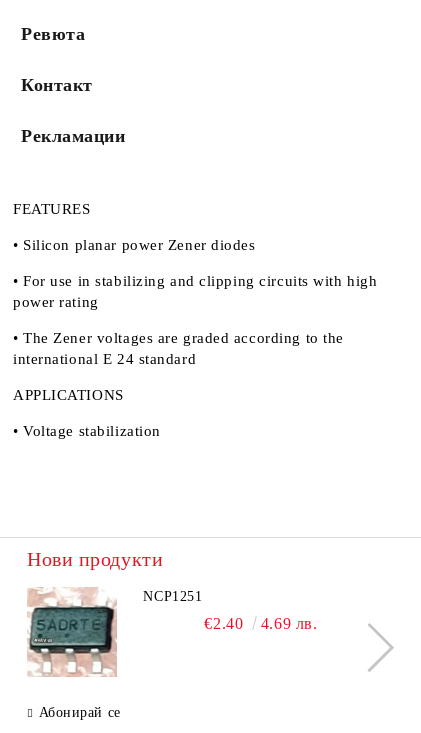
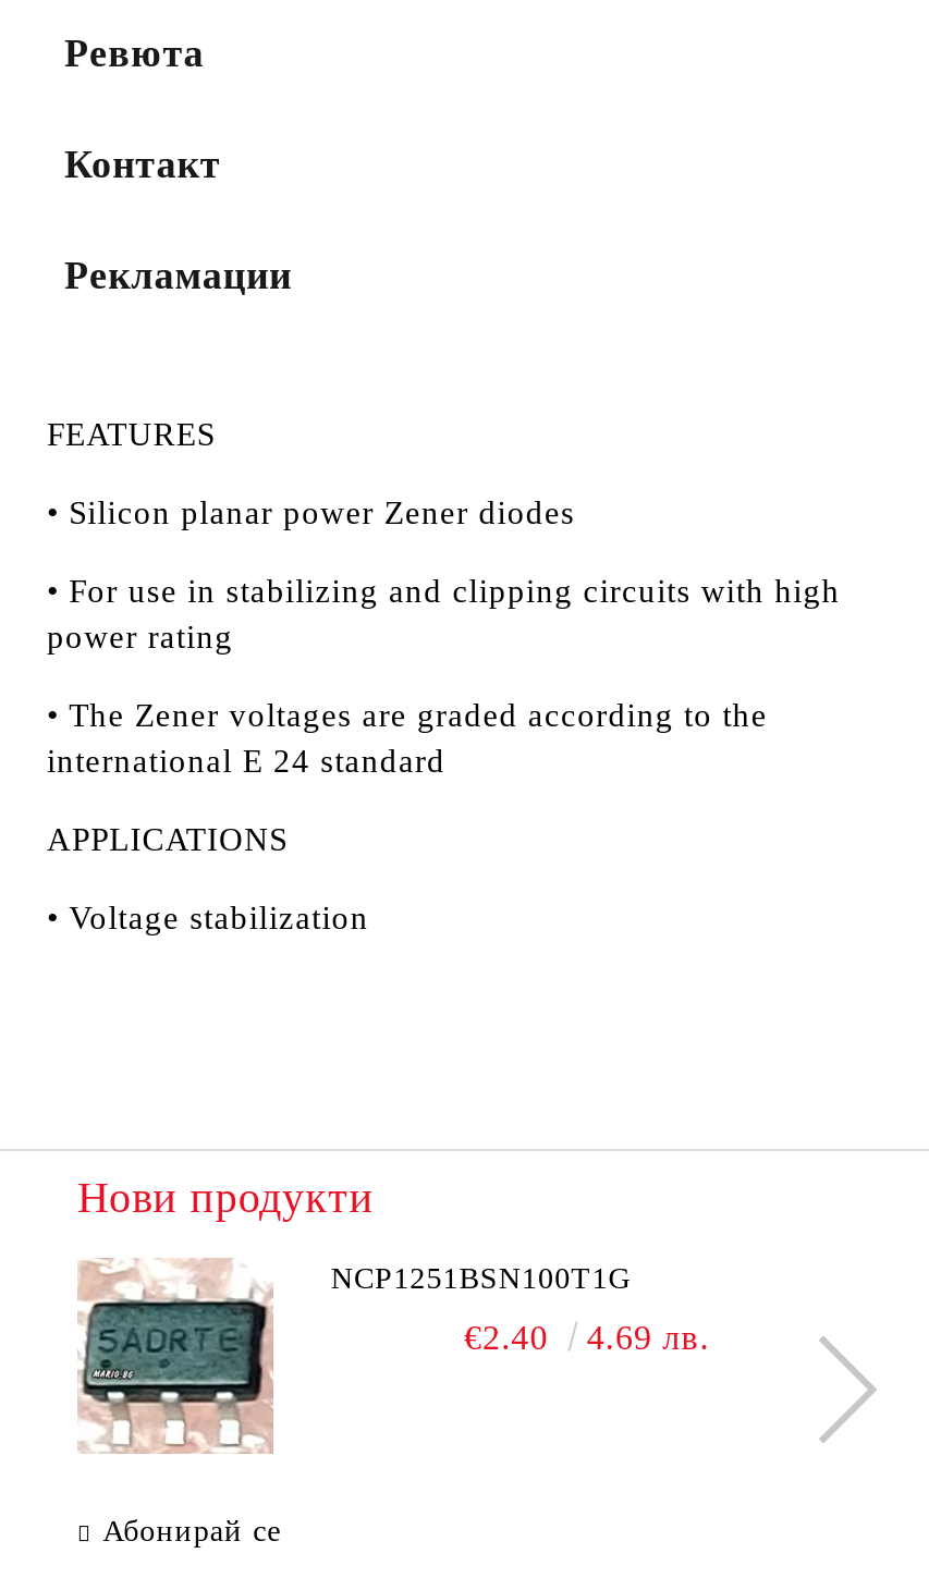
[143,589,202,604] NCP1251 -> [331,1262,631,1295] NCP1251BSN100T1G

